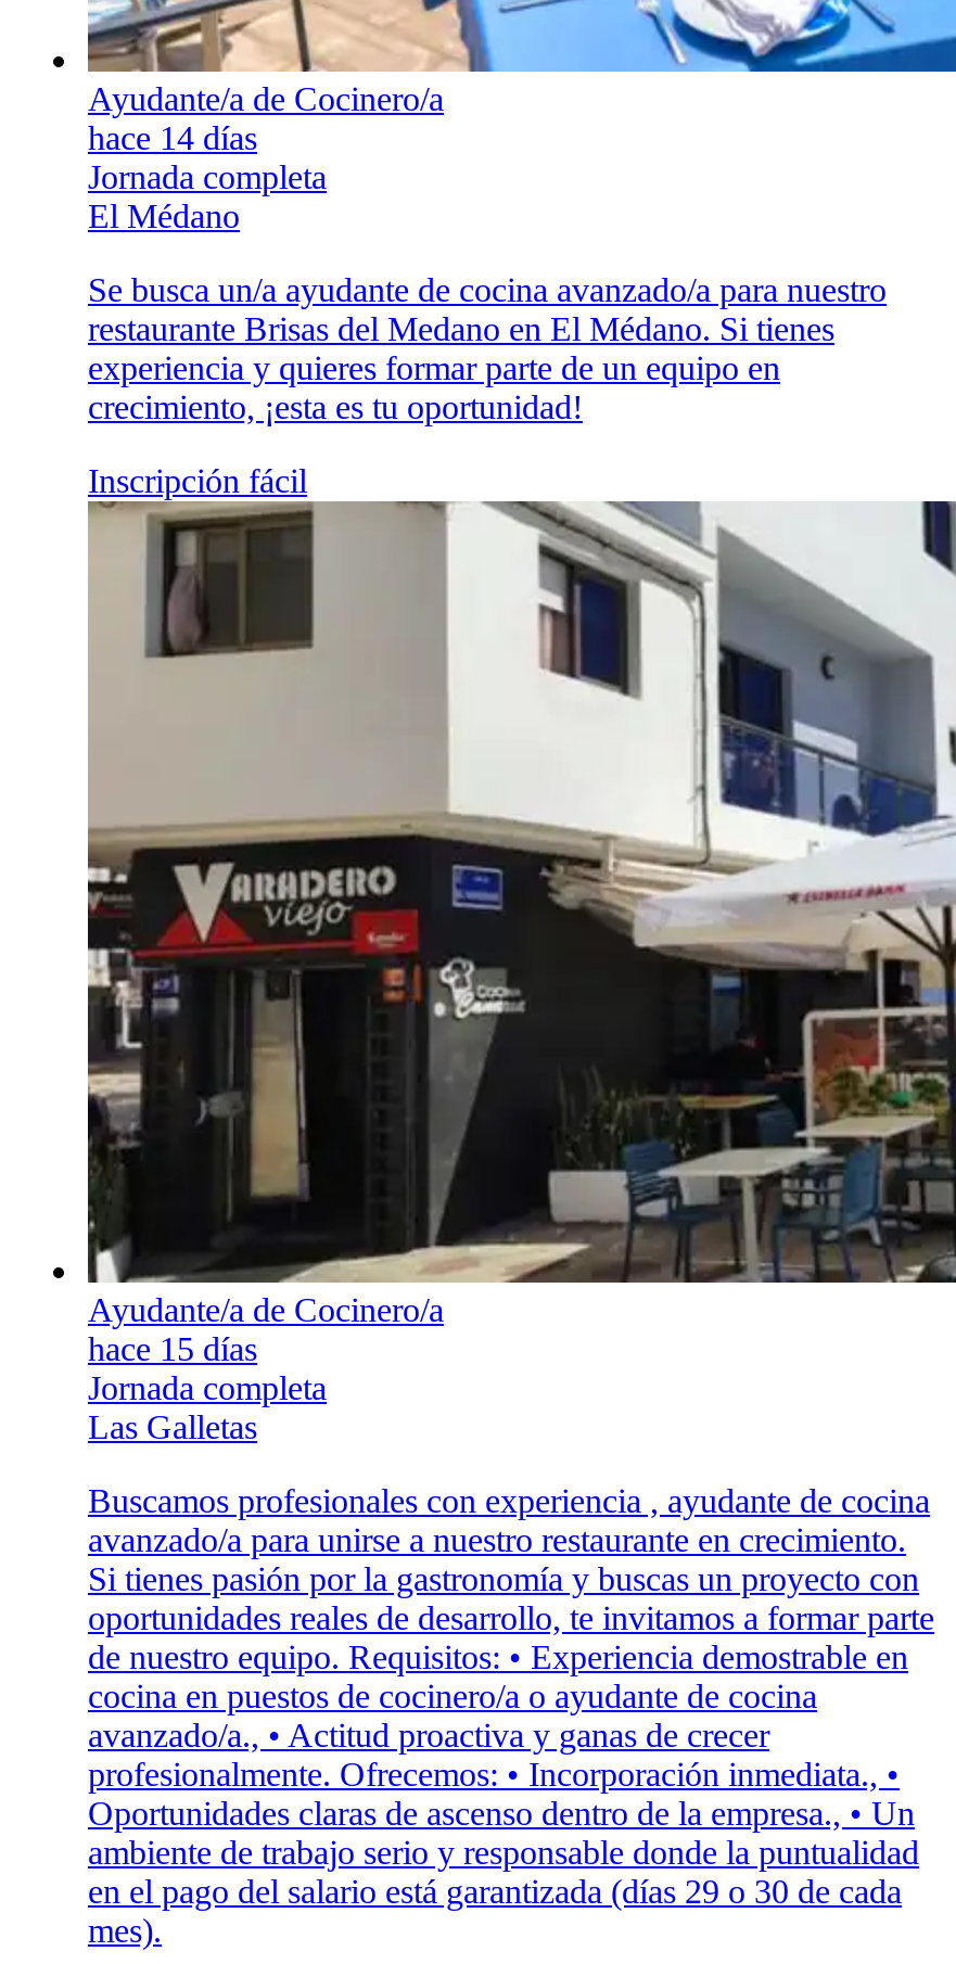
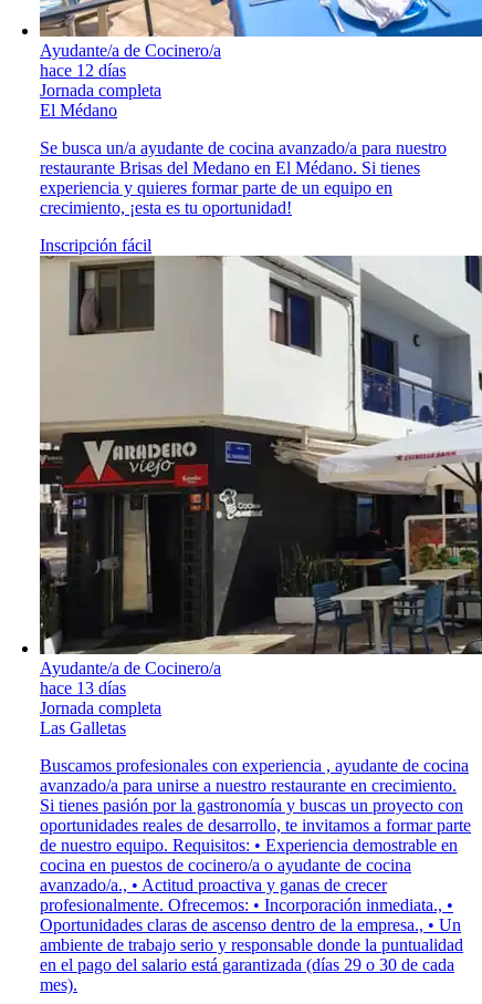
[88,119,257,156] hace 14 días -> [40,61,126,80] hace 12 días
[88,1330,257,1367] hace 15 días -> [40,678,126,697] hace 13 días

